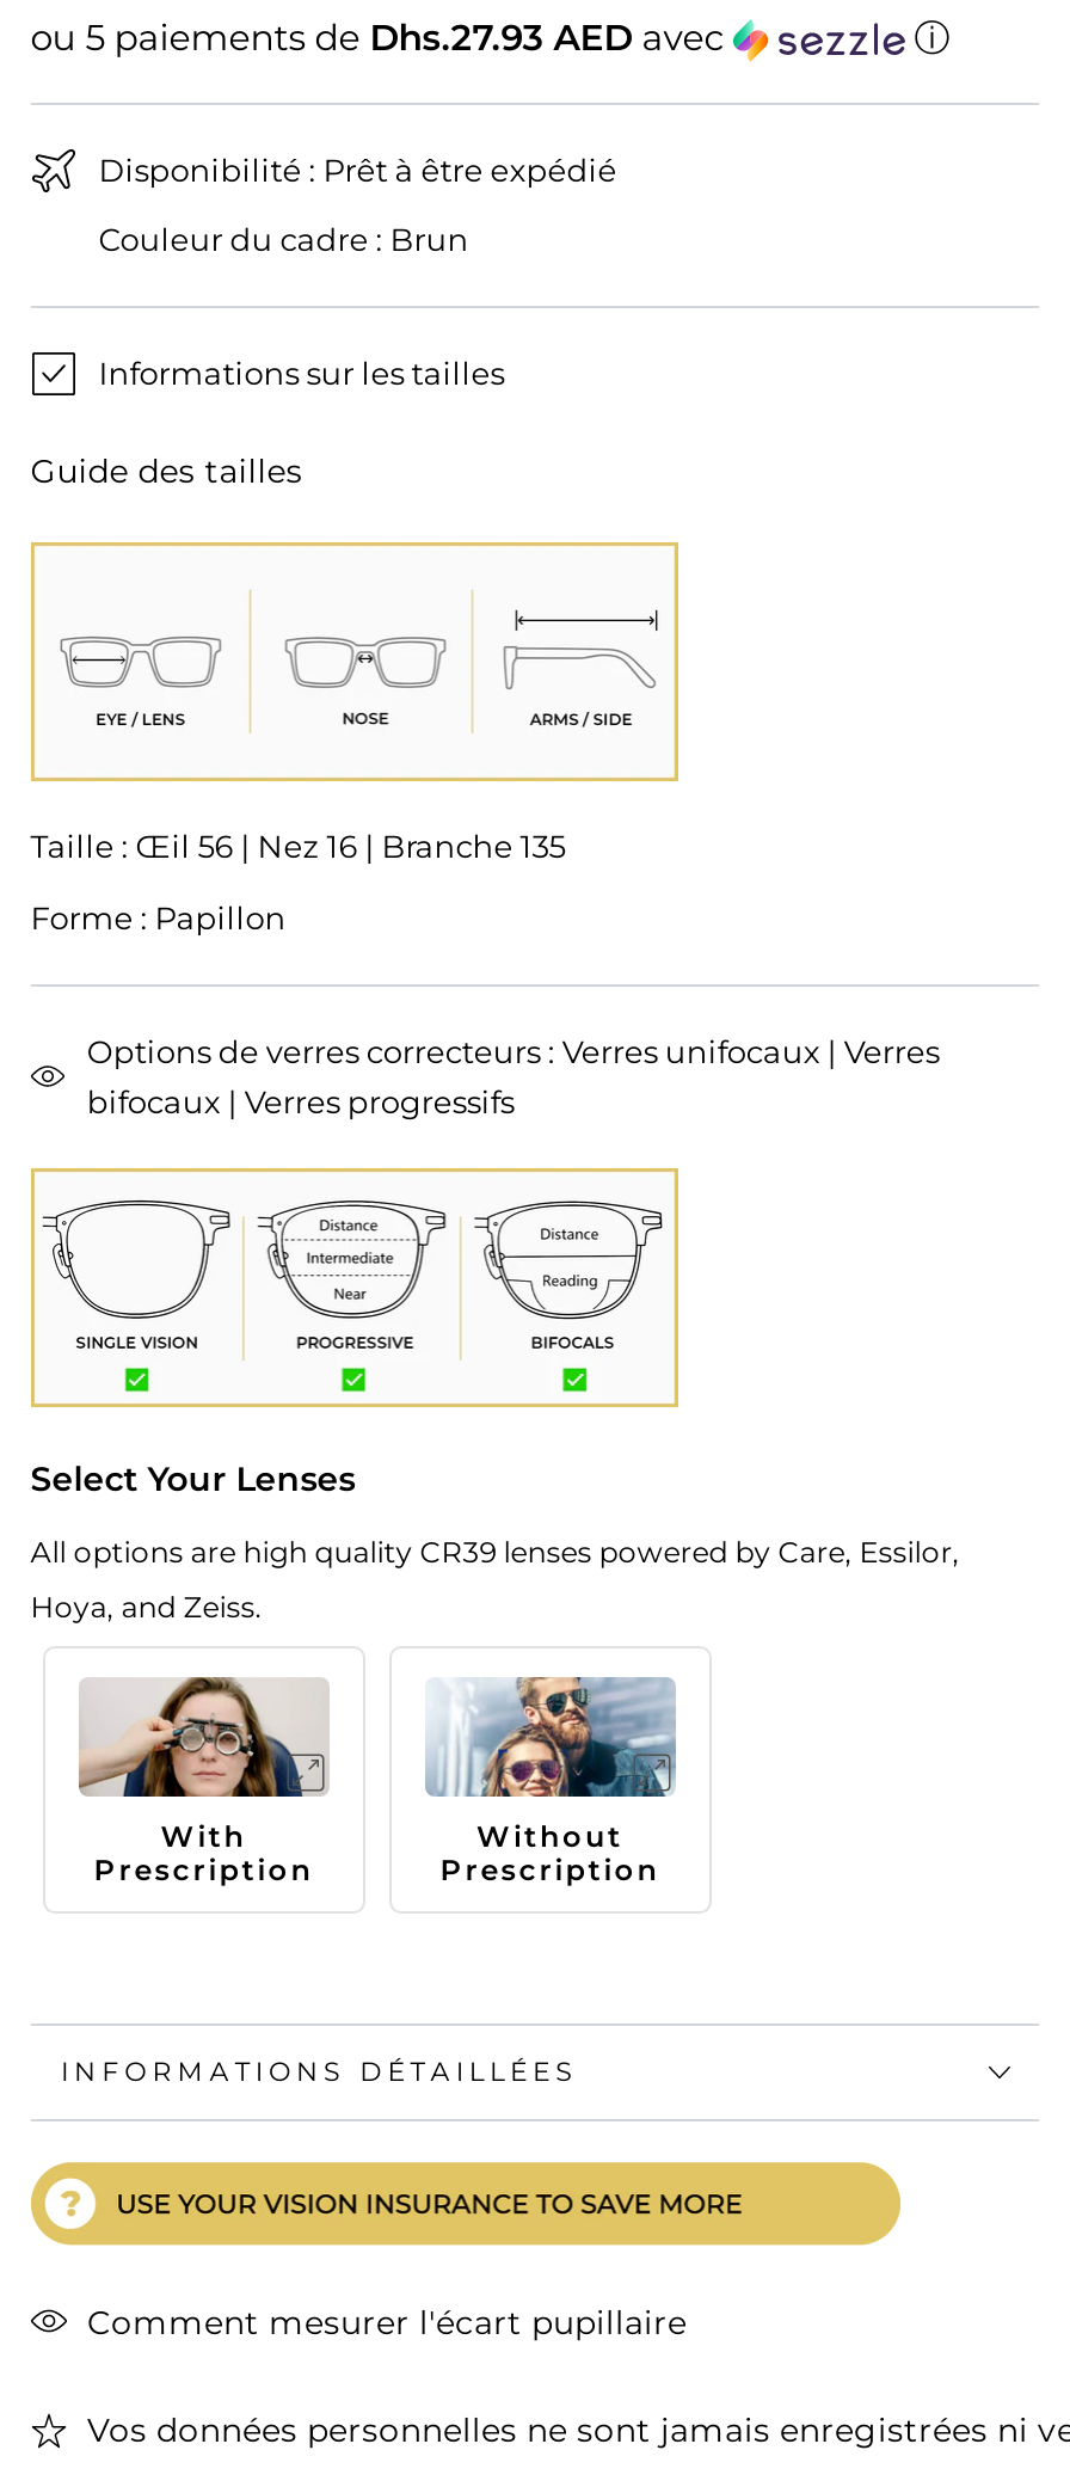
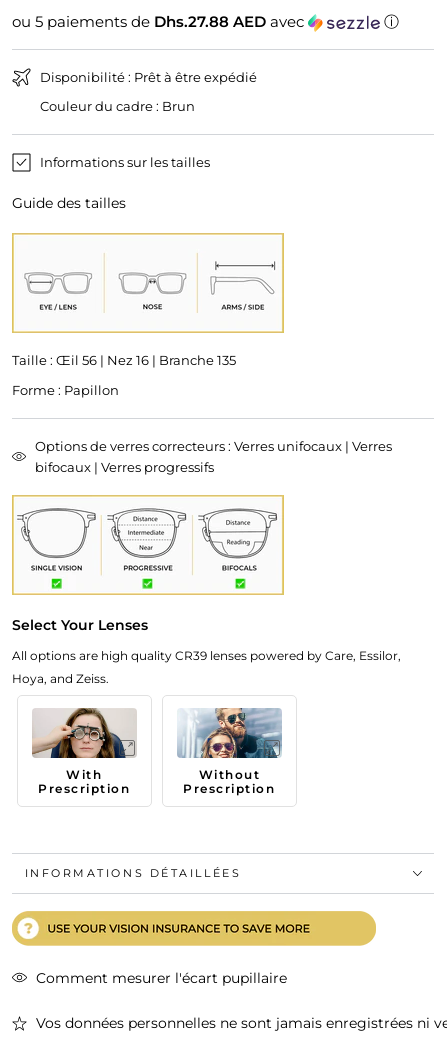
[31,14,733,60] ou 5 paiements de Dhs.27.93 AED avec -> [12,12,308,31] ou 5 paiements de Dhs.27.88 AED avec

